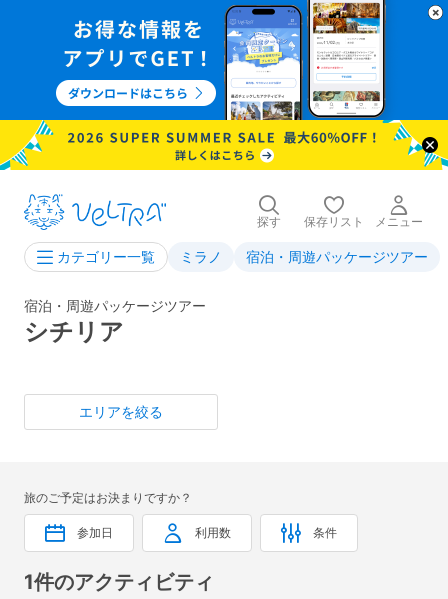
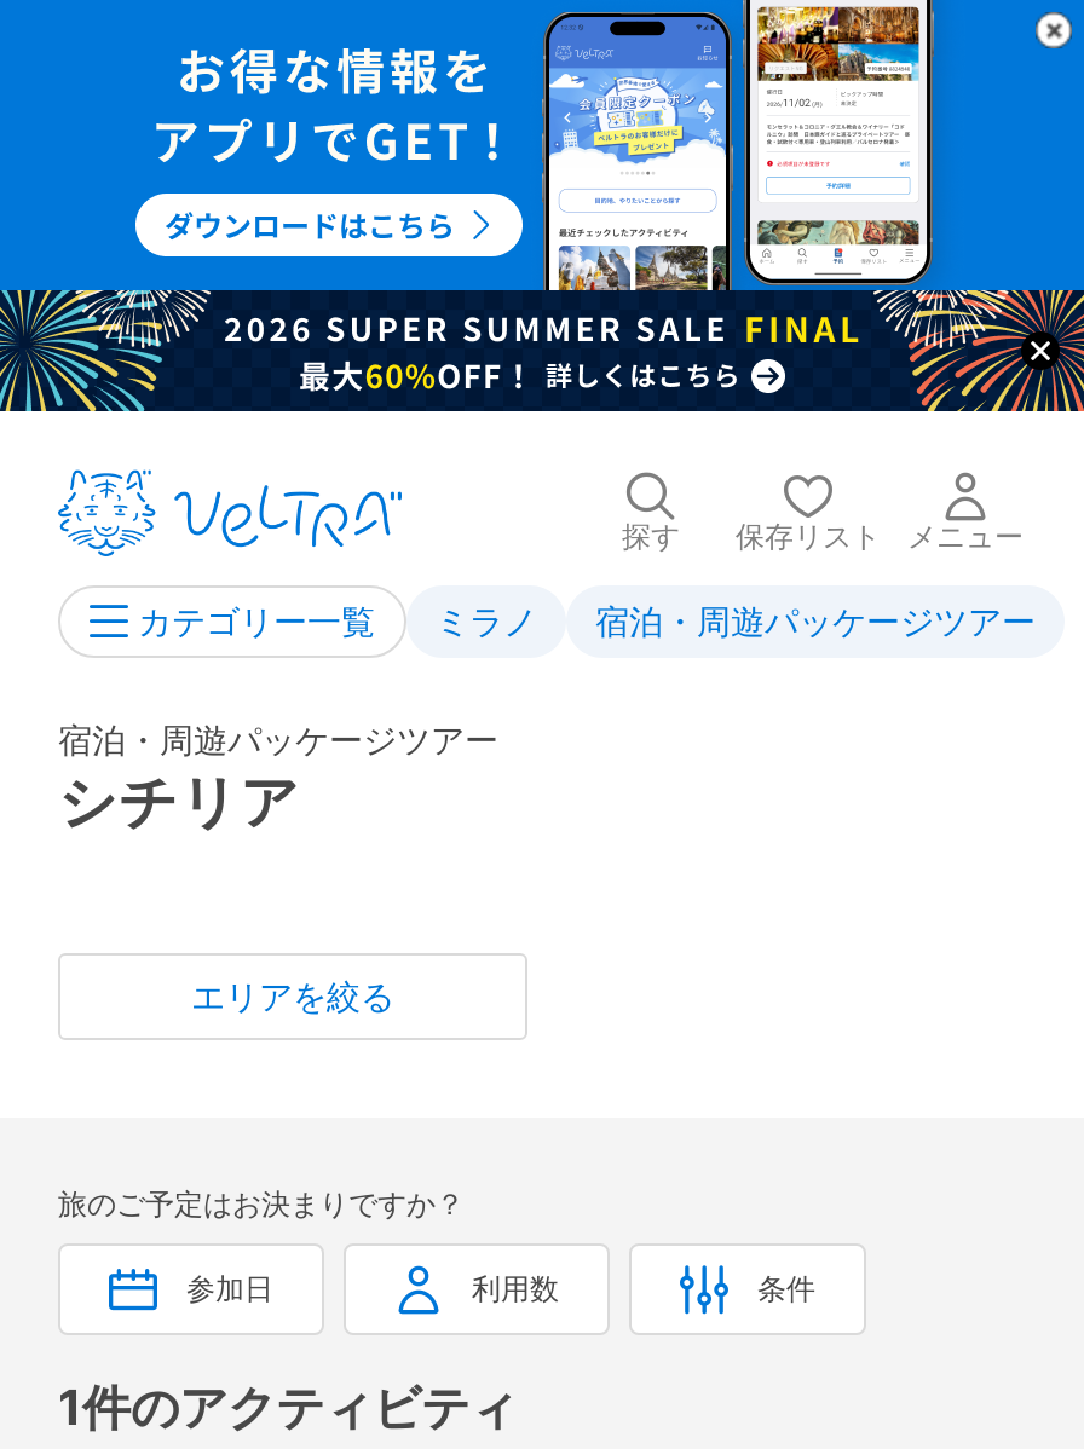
[3,119,445,171] [image] -> [7,288,1077,414] [image]

